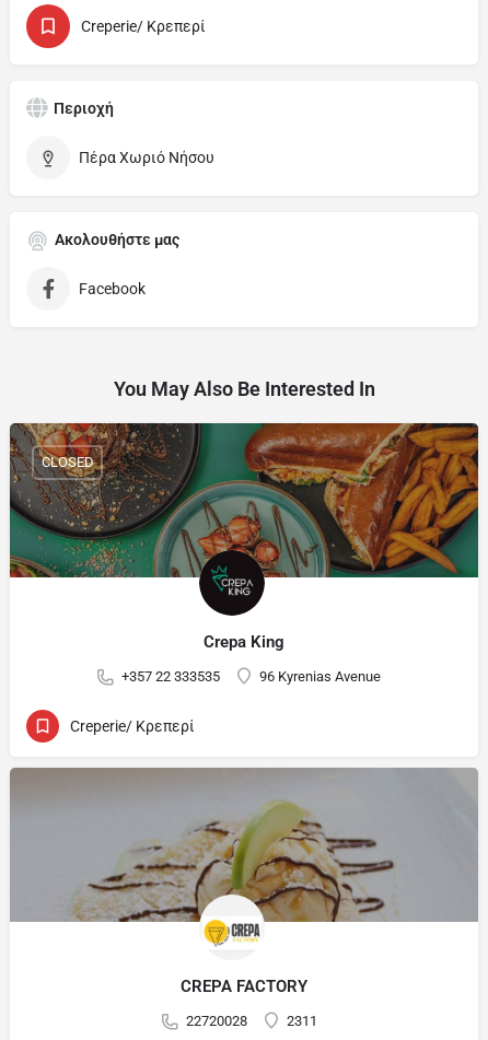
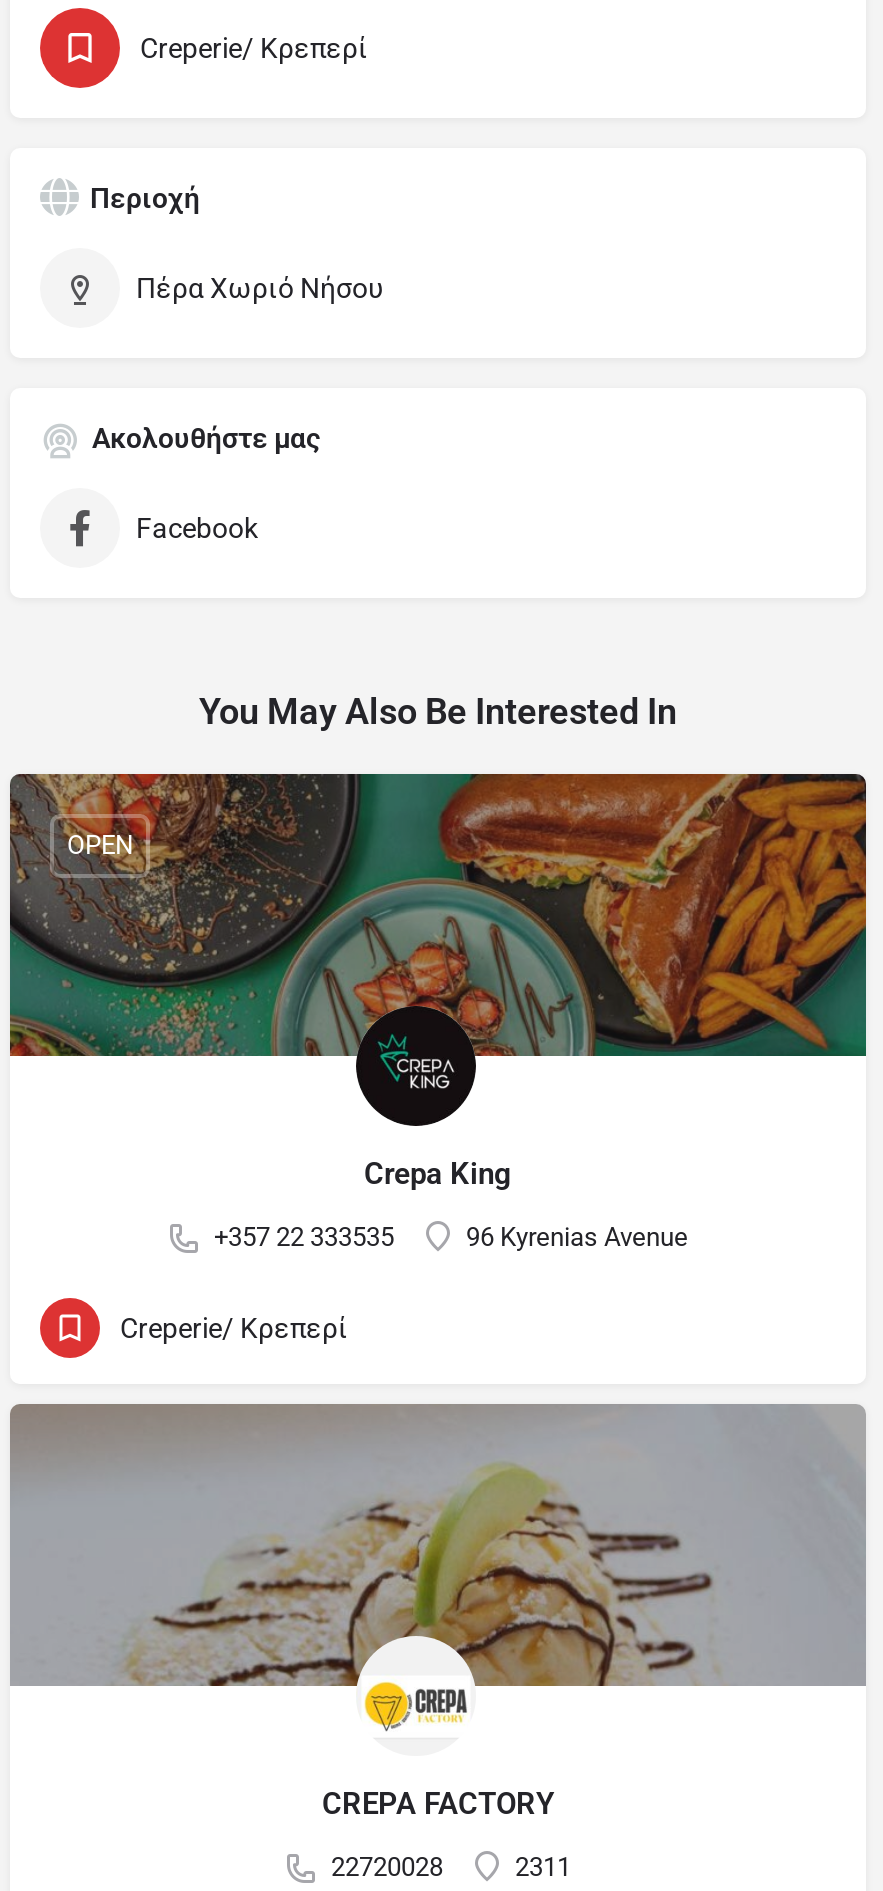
[41,454,94,471] CLOSED -> [67,831,133,861] OPEN

